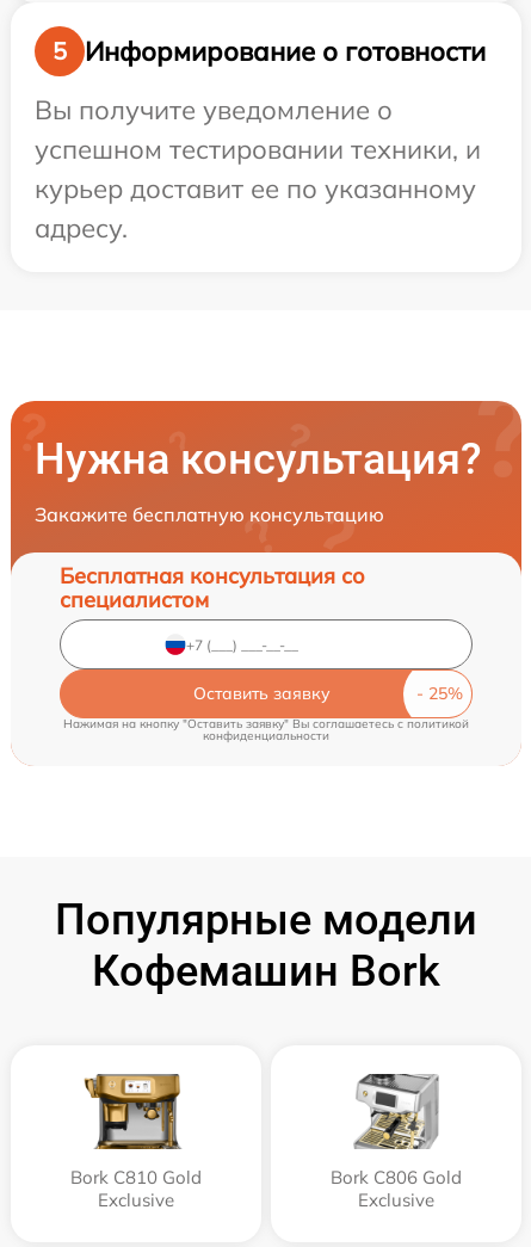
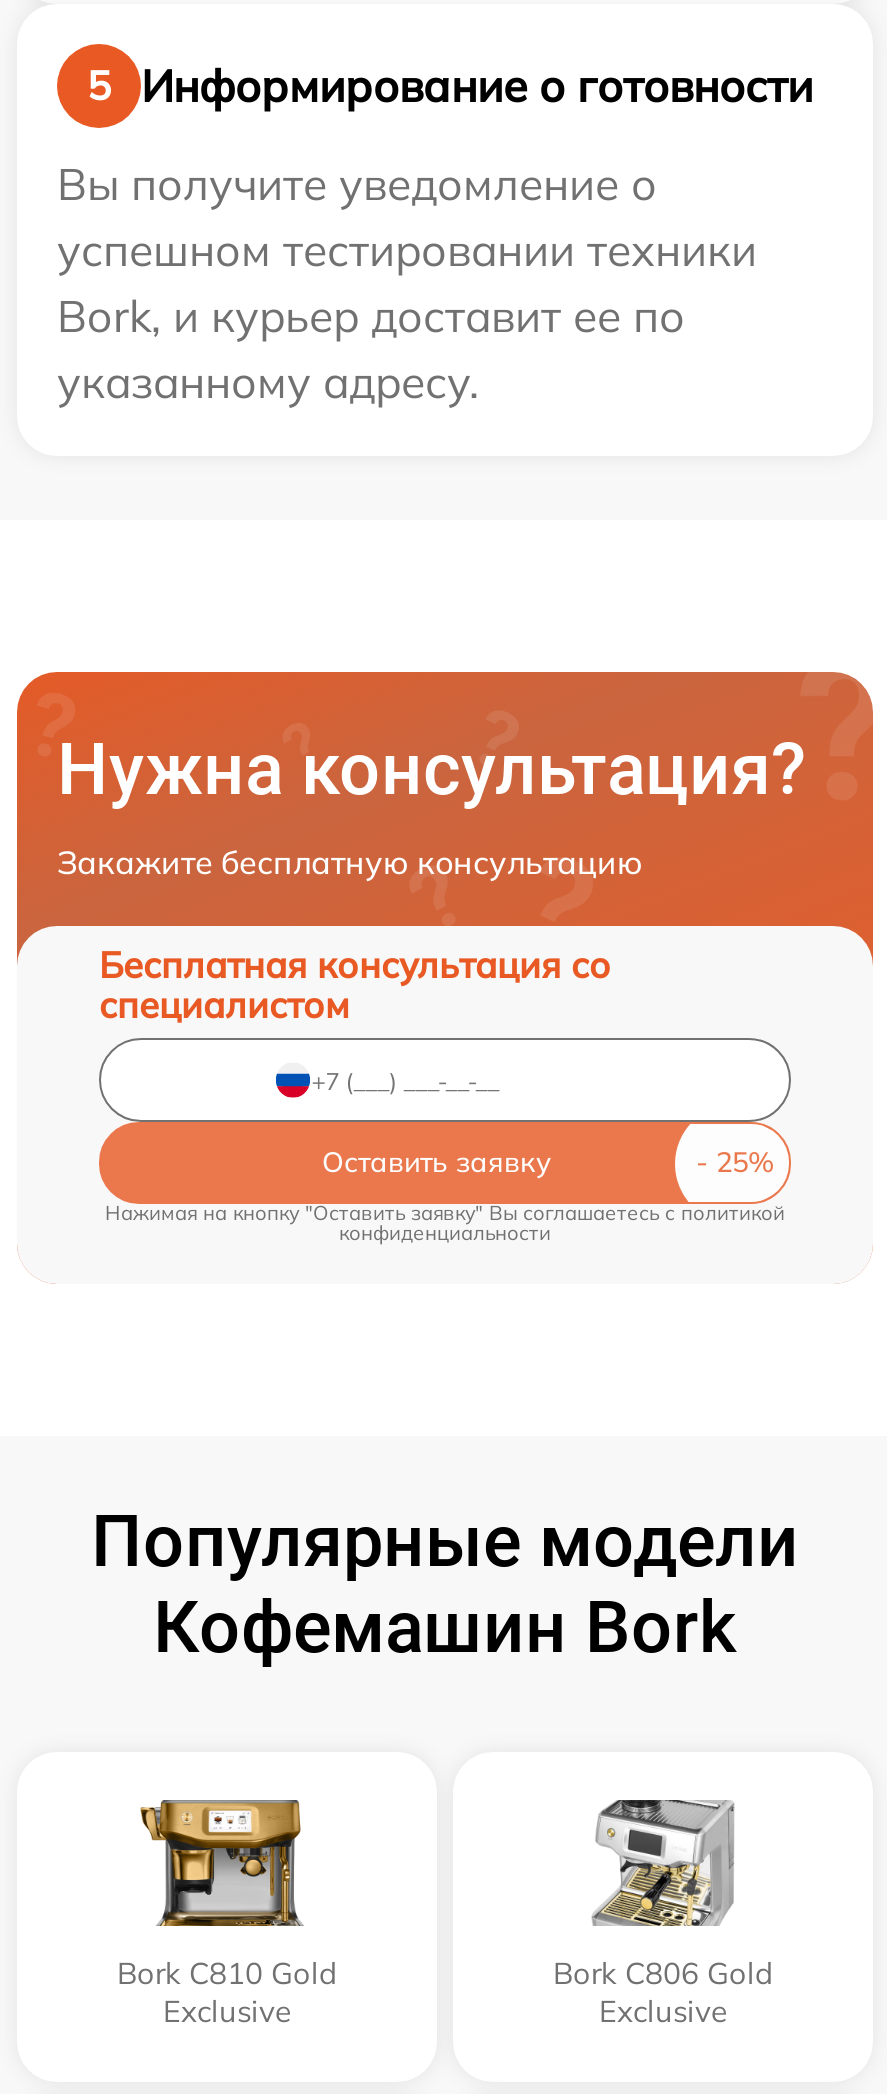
[35,133,481,245] успешном тестировании техники, и | курьер доставит ее по указанному | адресу. -> [57,223,757,411] успешном тестировании техники | Bork, и курьер доставит ее по | указанному адресу.

